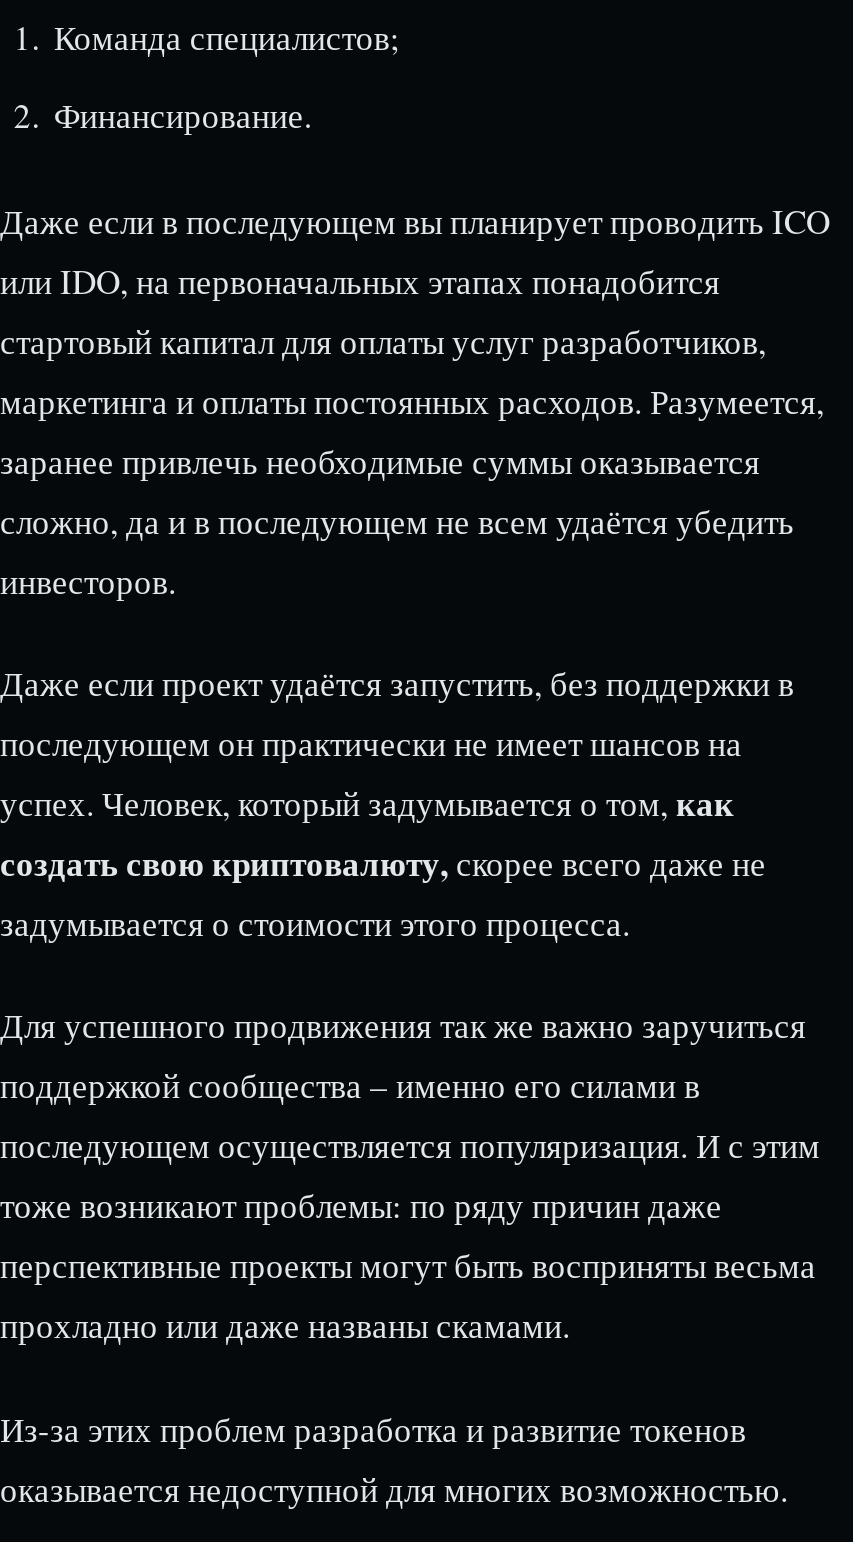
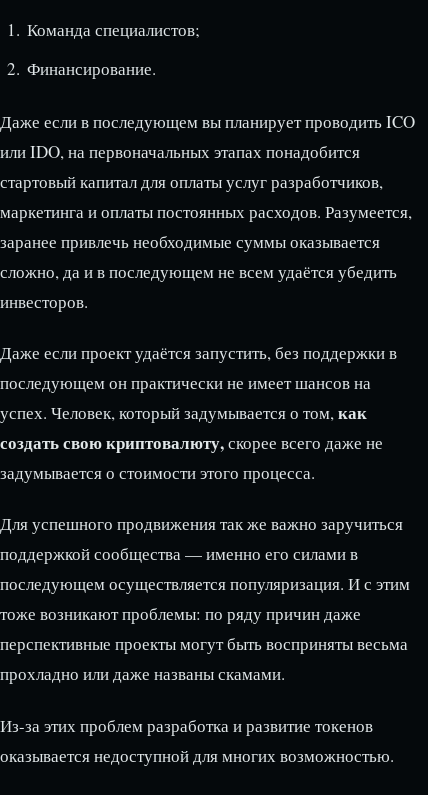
[0,1063,700,1109] поддержкой сообщества – именно его силами в -> [0,542,358,565] поддержкой сообщества — именно его силами в

